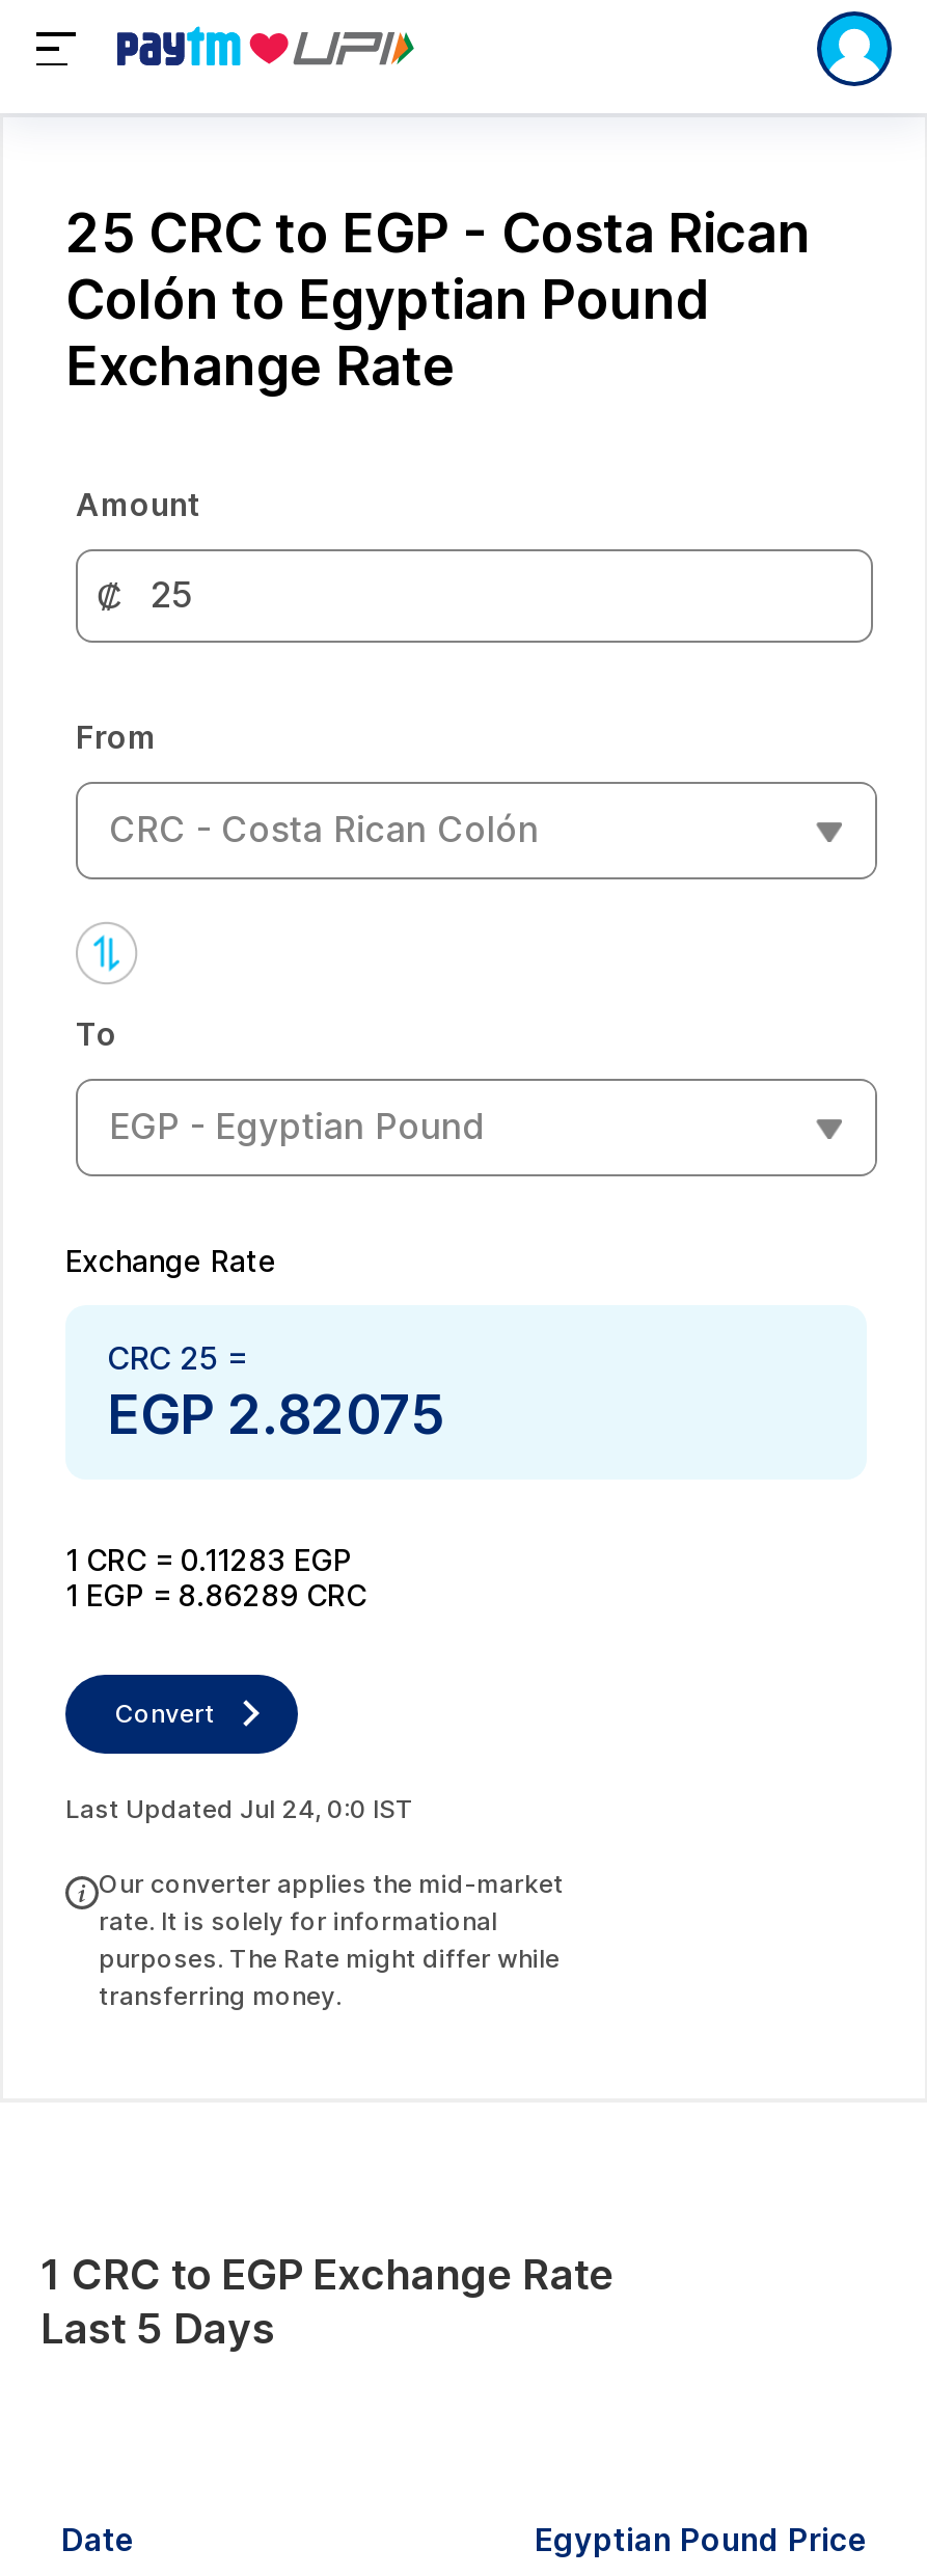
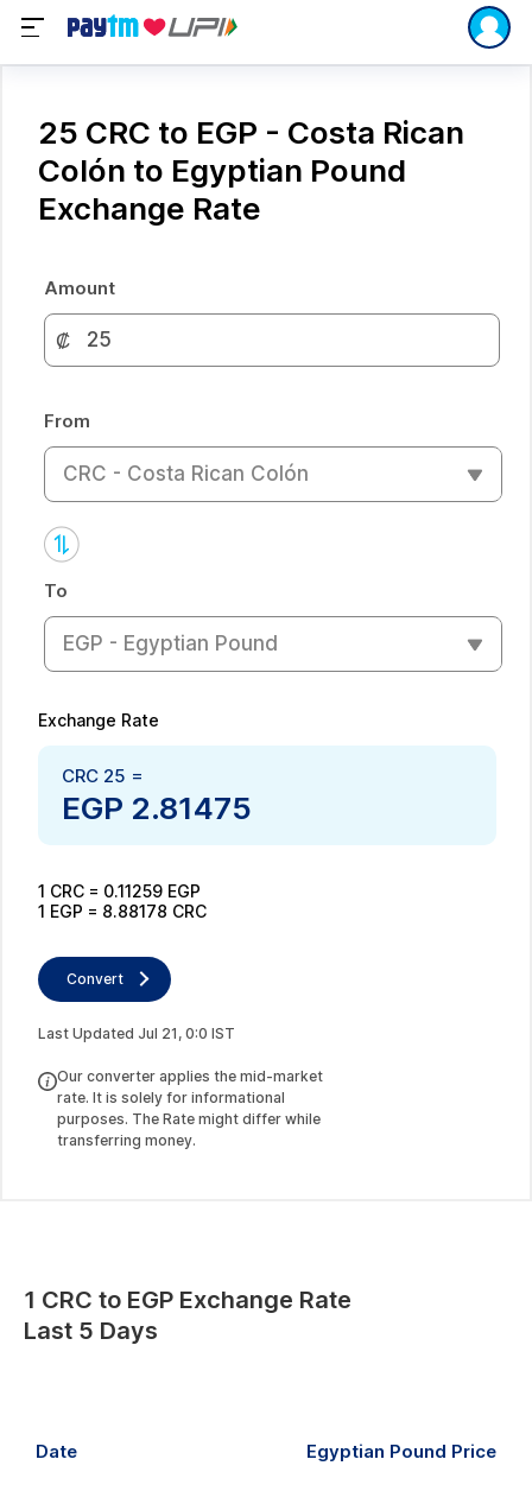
[107,1381,445,1445] EGP 2.82075 -> [62,789,252,826] EGP 2.81475
[65,1541,352,1576] 1 CRC = 0.11283 EGP -> [38,880,201,900] 1 CRC = 0.11259 EGP
[65,1576,366,1611] 1 EGP = 8.86289 CRC -> [38,900,207,921] 1 EGP = 8.88178 CRC
[65,1792,414,1823] Last Updated Jul 24, 0:0 IST -> [38,1024,235,1042] Last Updated Jul 21, 0:0 IST

